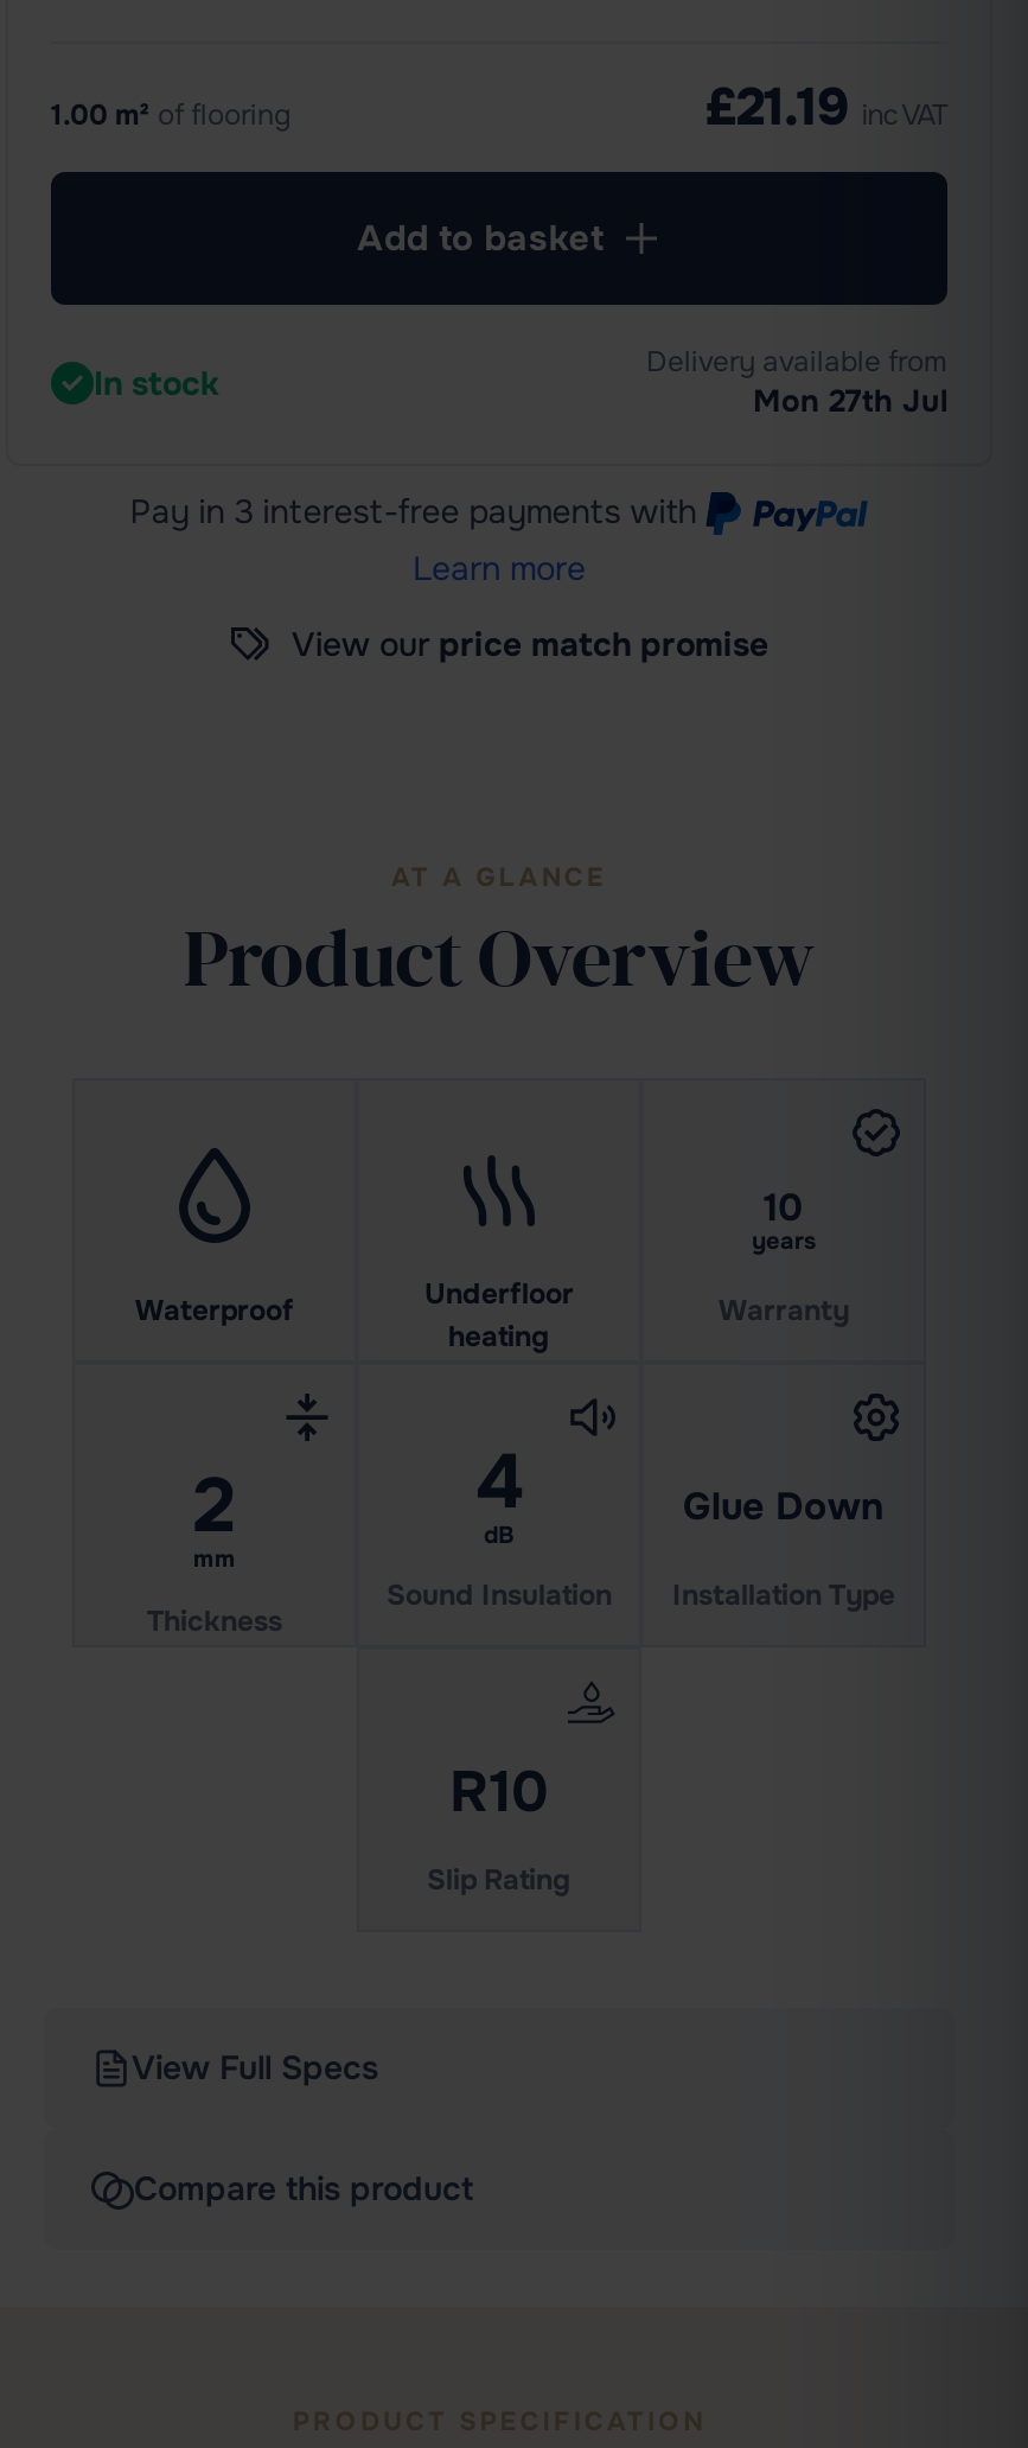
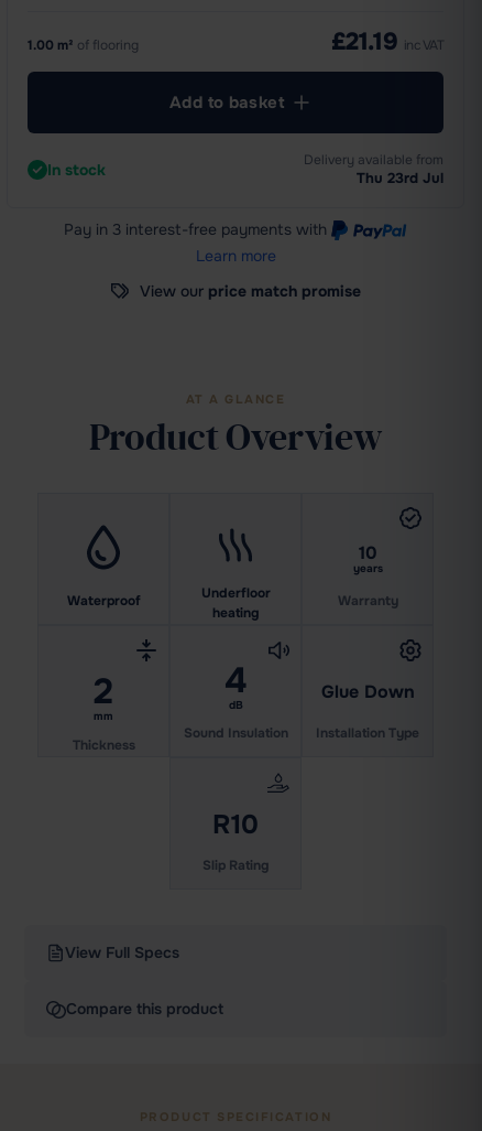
[753,381,947,421] Mon 27th Jul -> [357,169,443,187] Thu 23rd Jul

